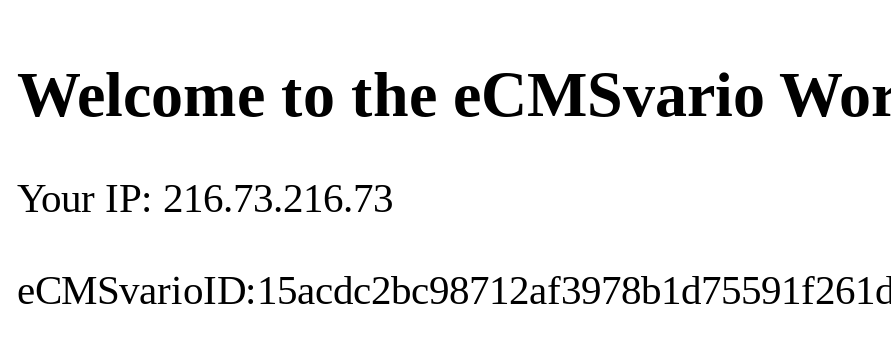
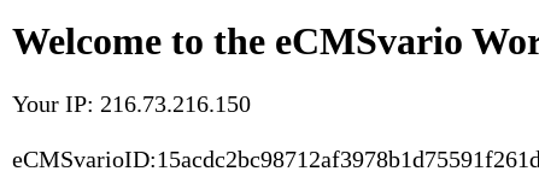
[17,176,393,220] Your IP: 216.73.216.73 -> [12,90,251,117] Your IP: 216.73.216.150

